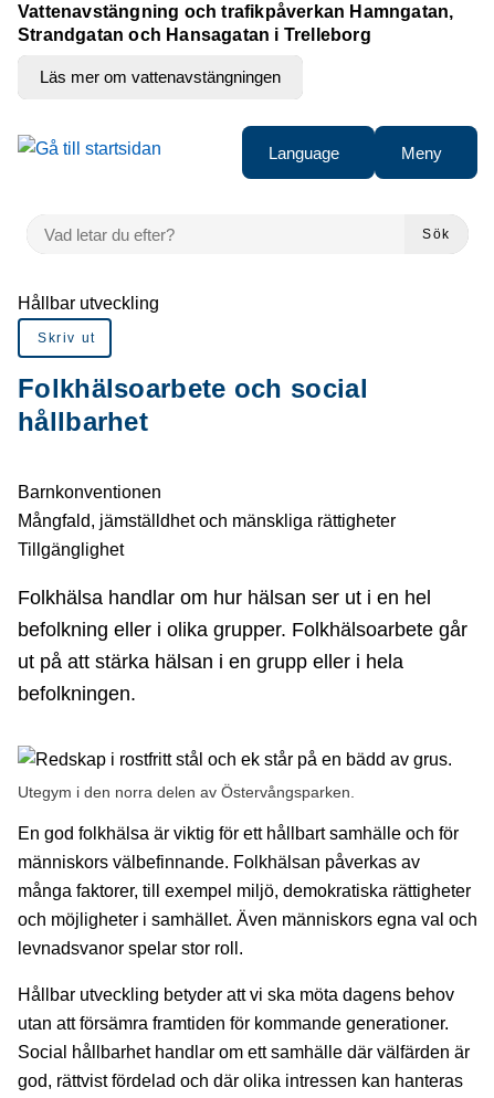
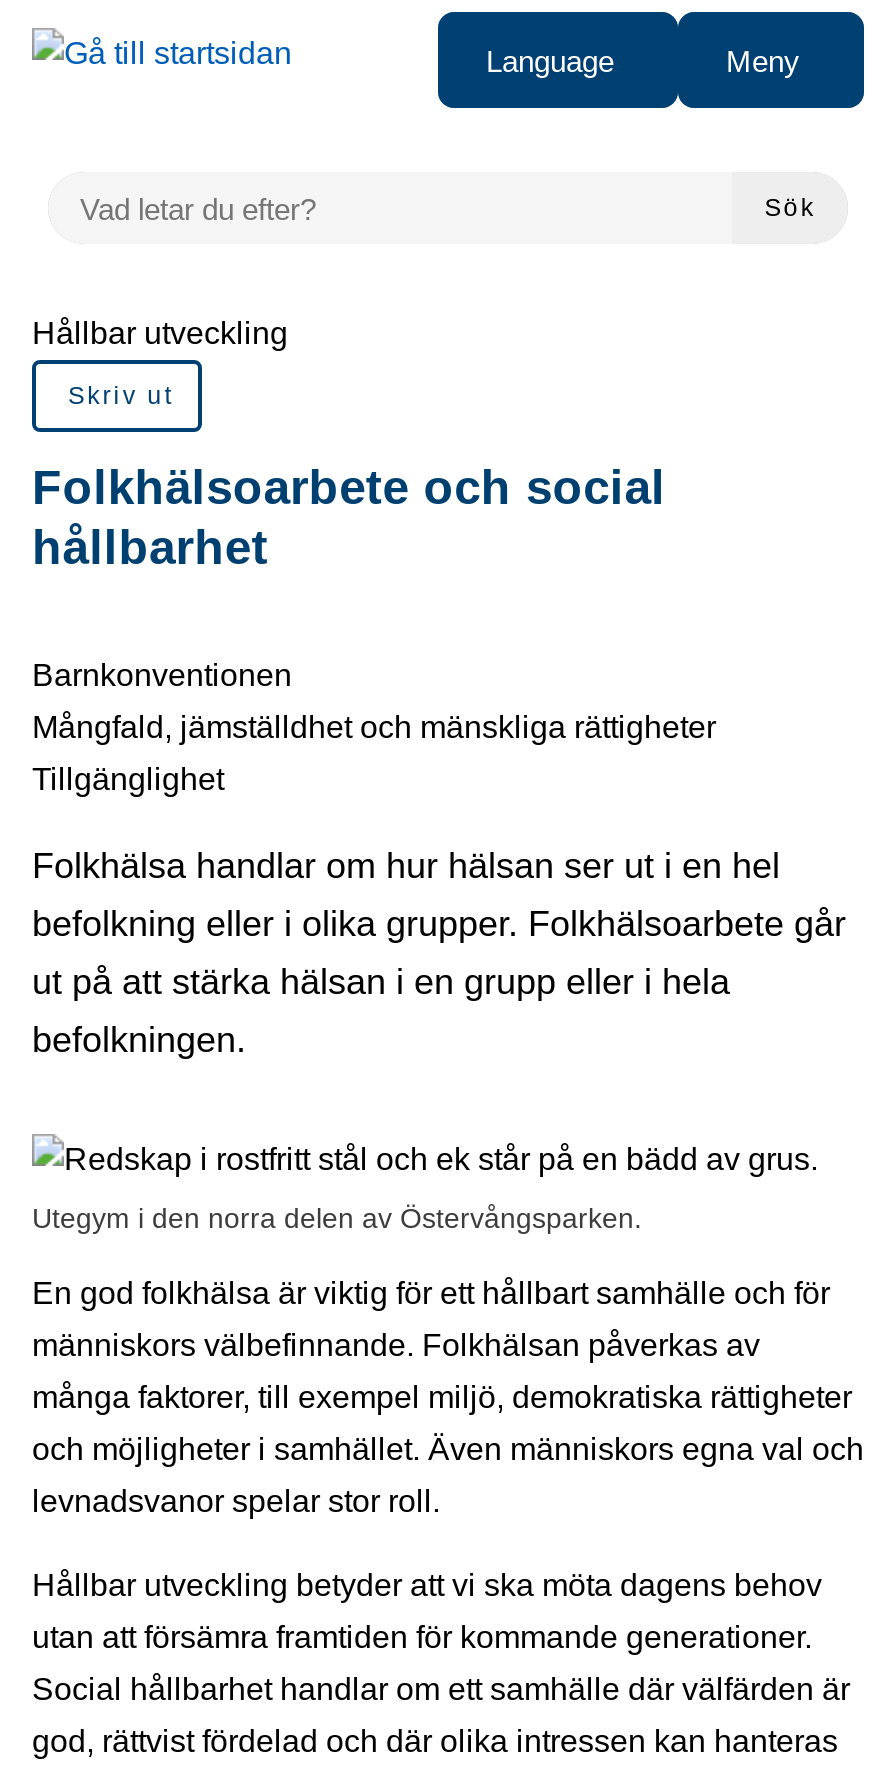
[18,2,454,86] Vattenavstängning och trafikpåverkan Hamngatan, | Strandgatan och Hansagatan i Trelleborg | Läs mer om vattenavstängningen -> none

